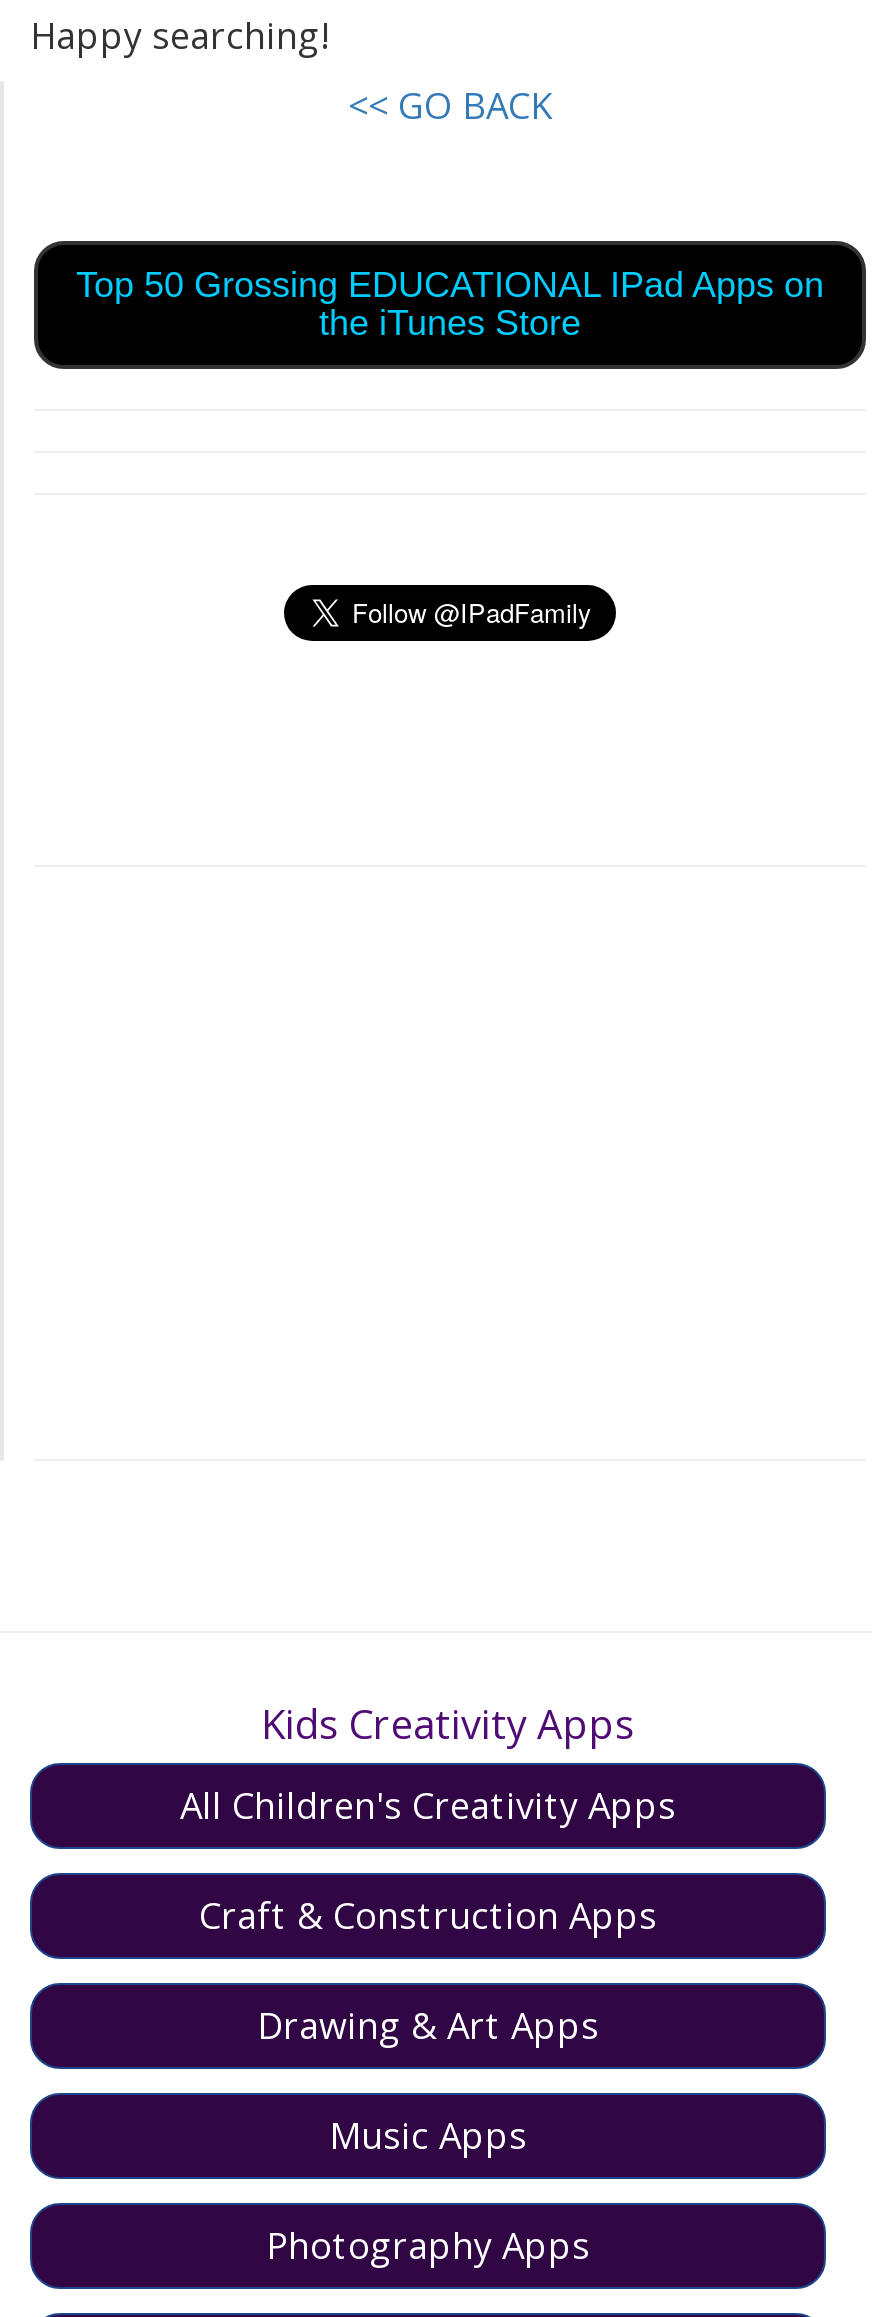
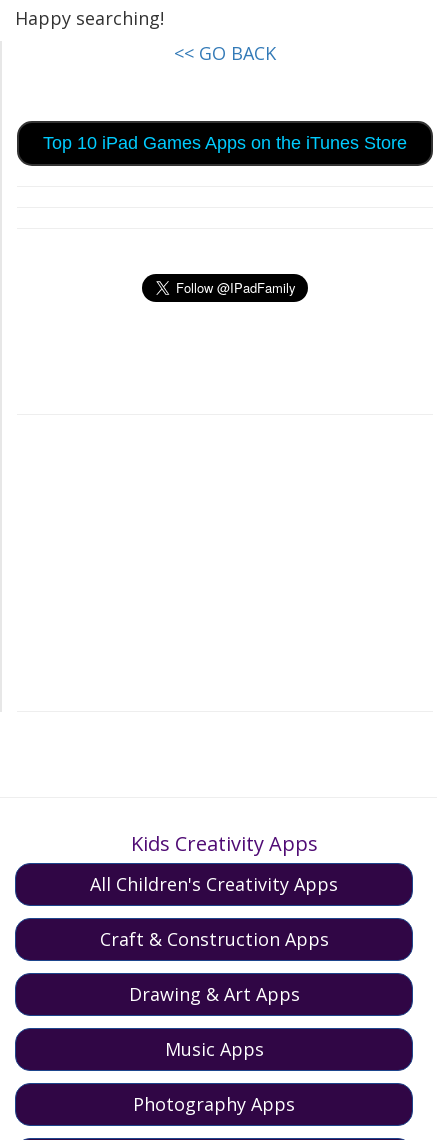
[76,266,824,344] Top 50 Grossing EDUCATIONAL IPad Apps on | the iTunes Store -> [43,133,407,153] Top 10 iPad Games Apps on the iTunes Store

